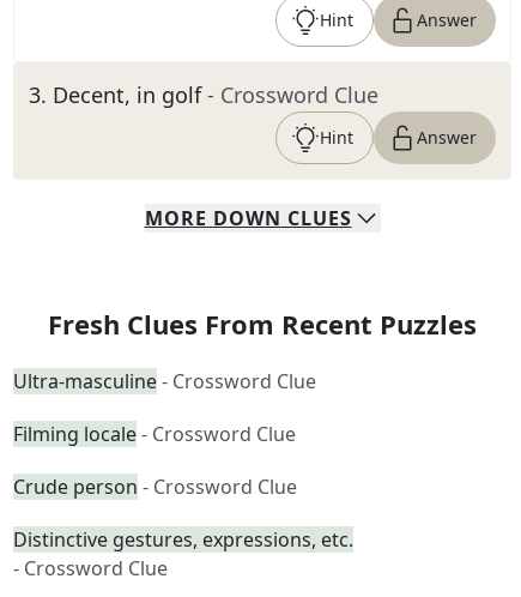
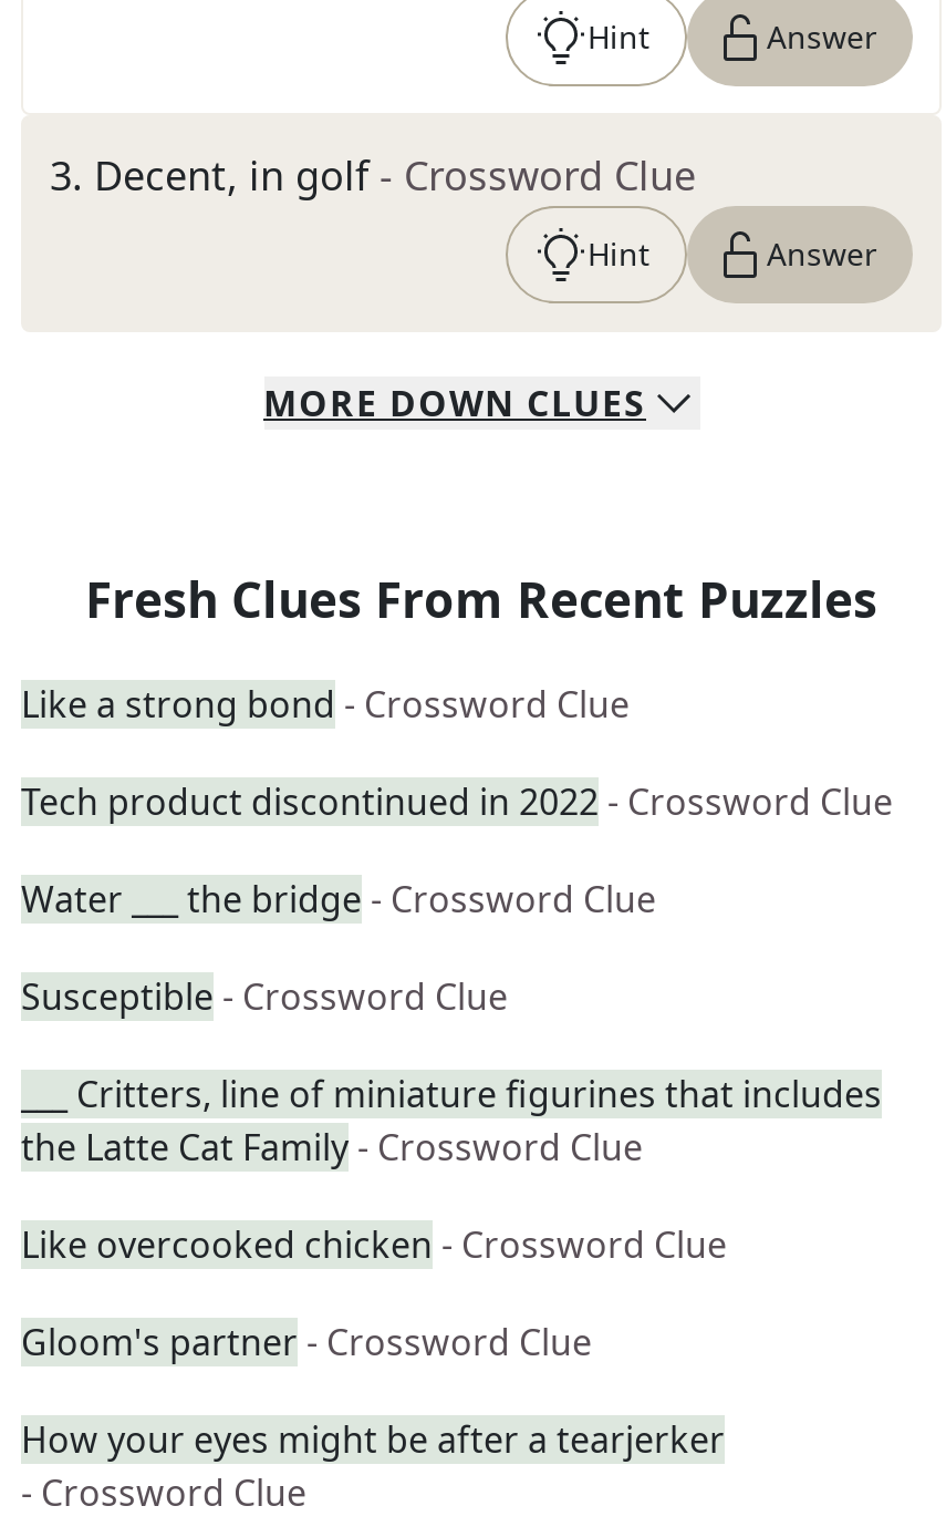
[13,368,353,553] Ultra-masculine - Crossword Clue | Filming locale - Crossword Clue | Crude person - Crossword Clue | Distinctive gestures, expressions, etc. -> [21,680,893,1464] Like a strong bond - Crossword Clue | Tech product discontinued in 2022 - Crossword Clue | Water ___ the bridge - Crossword Clue | Susceptible - Crossword Clue | ___ Critters, line of miniature figurines that includes | the Latte Cat Family - Crossword Clue | Like overcooked chicken - Crossword Clue | Gloom's partner - Crossword Clue | How your eyes might be after a tearjerker

